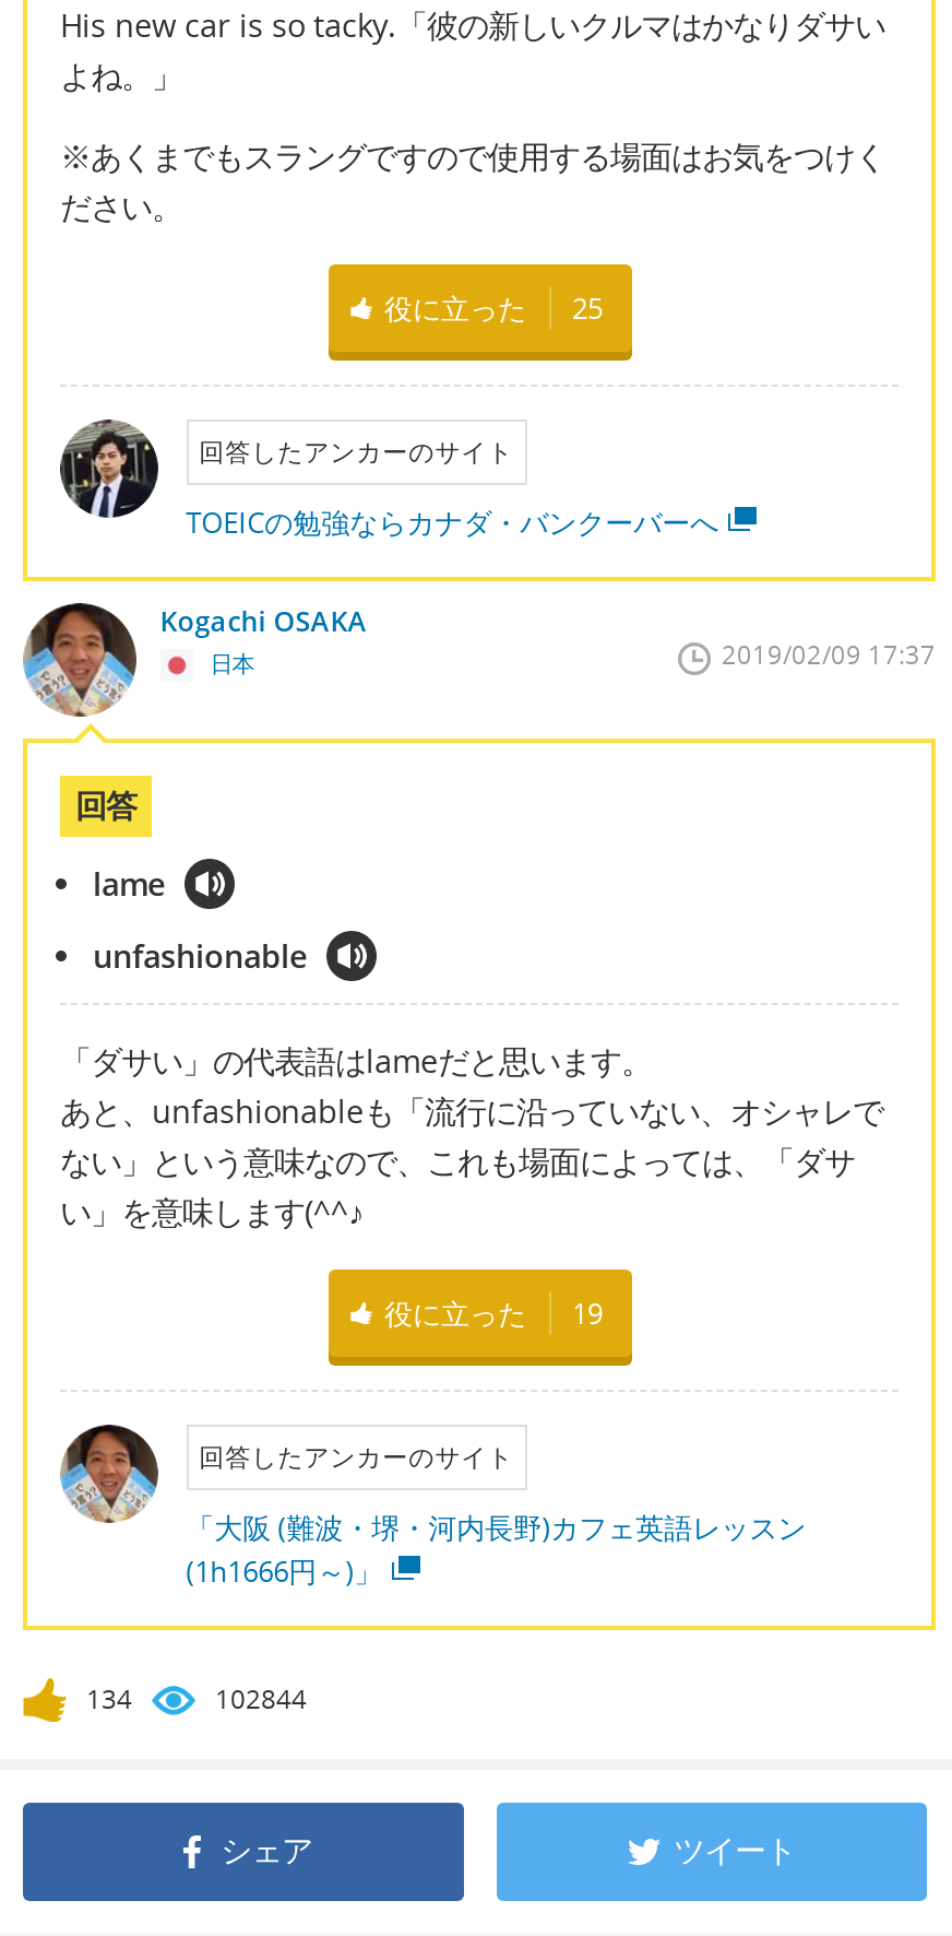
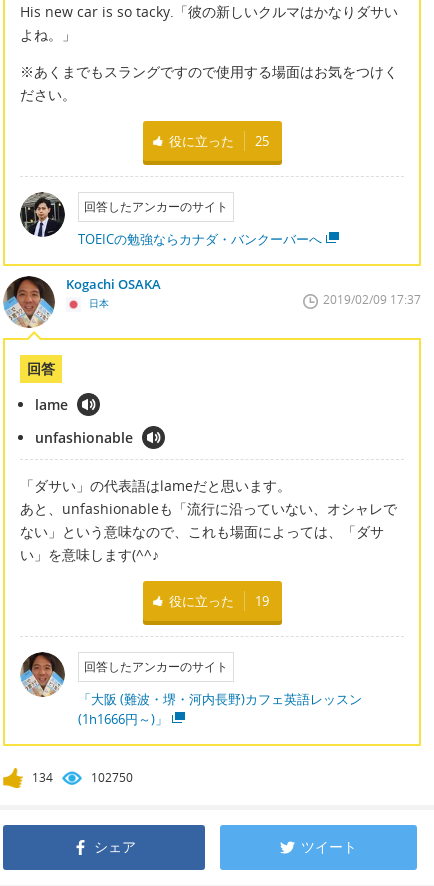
[215,1679,307,1717] 102844 -> [91,769,133,786] 102750

